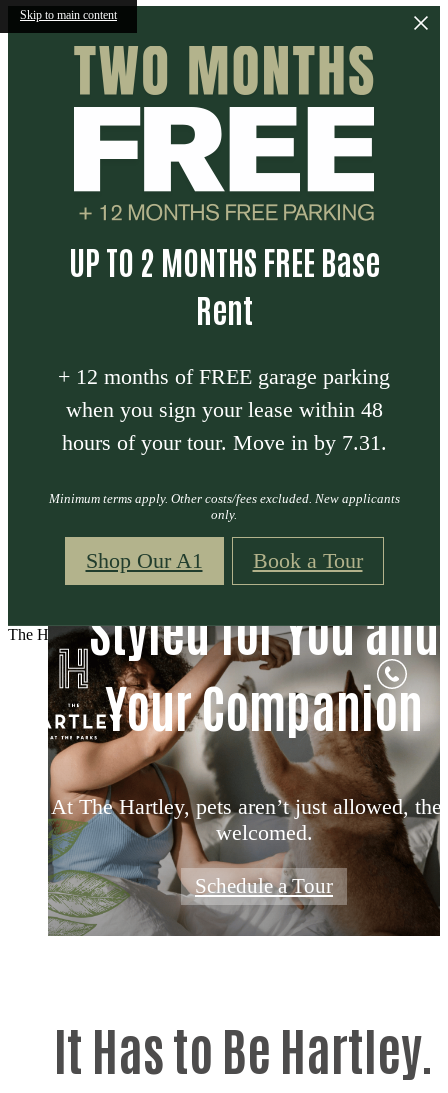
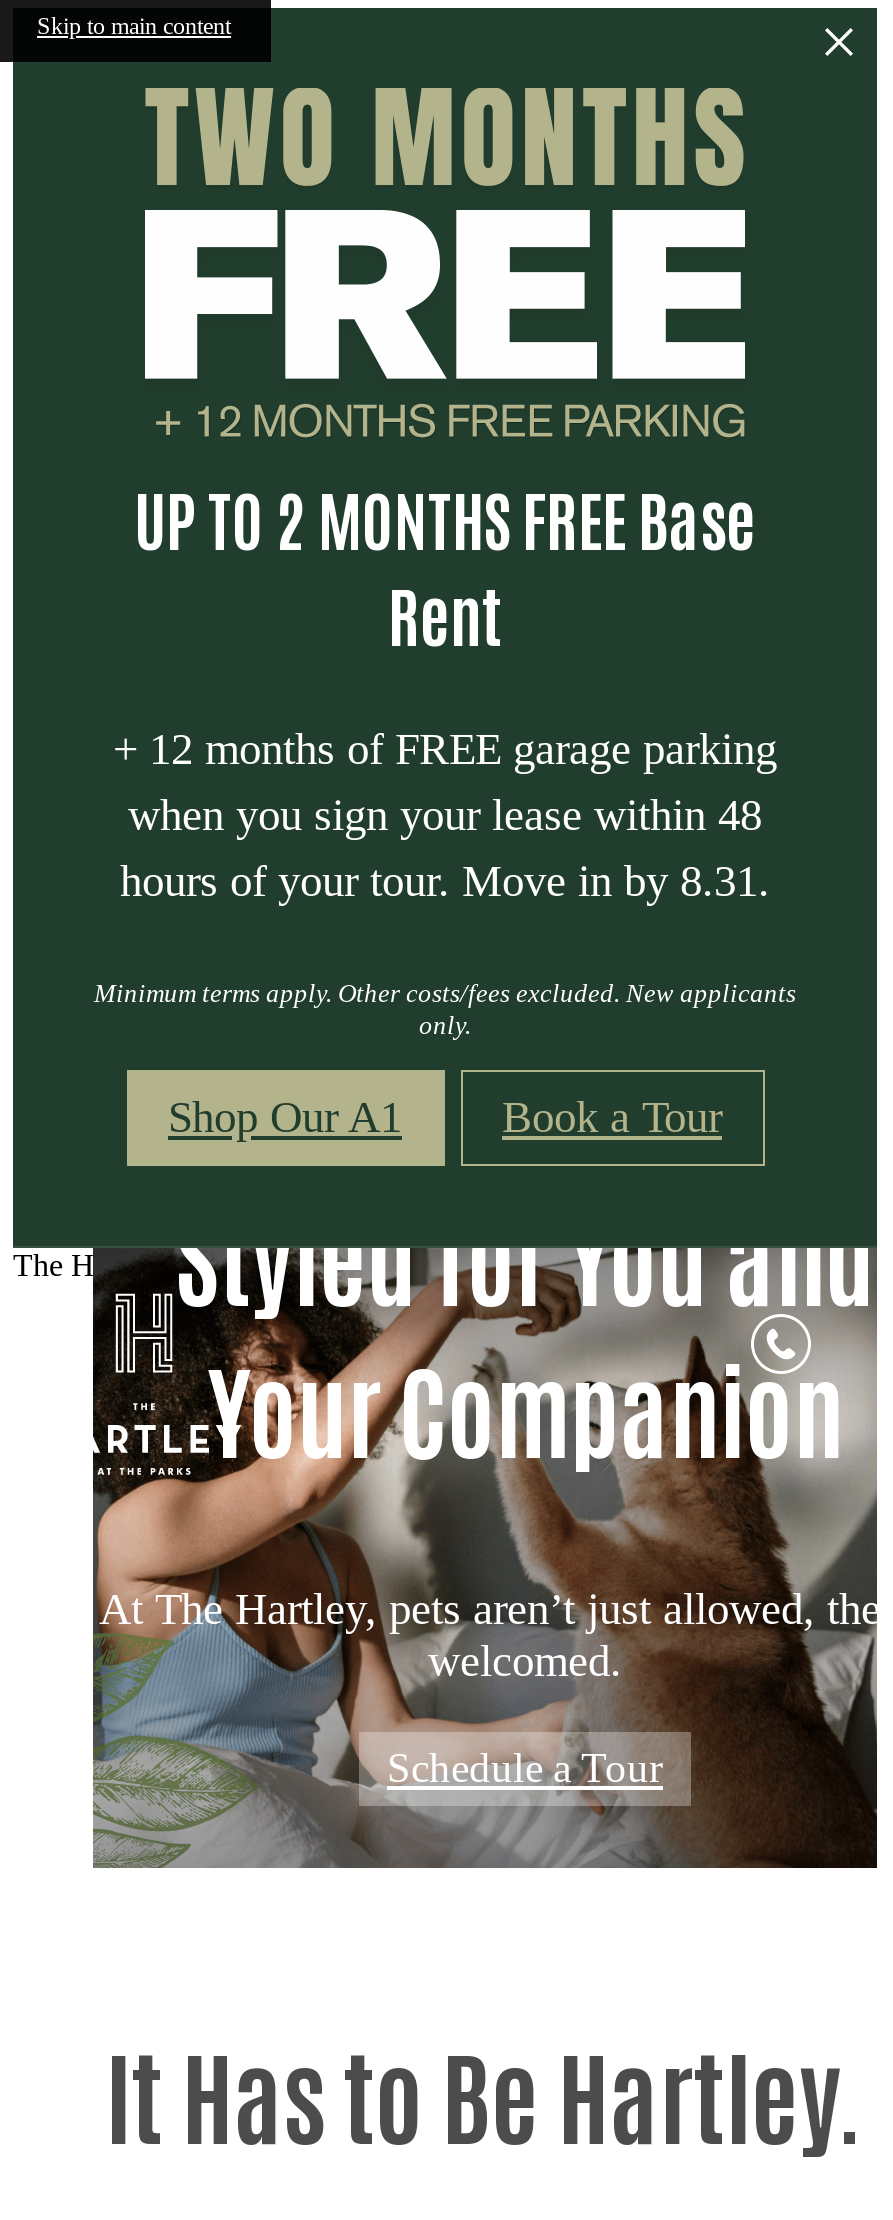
[61,430,386,455] hours of your tour. Move in by 7.31. -> [120,856,770,906] hours of your tour. Move in by 8.31.

